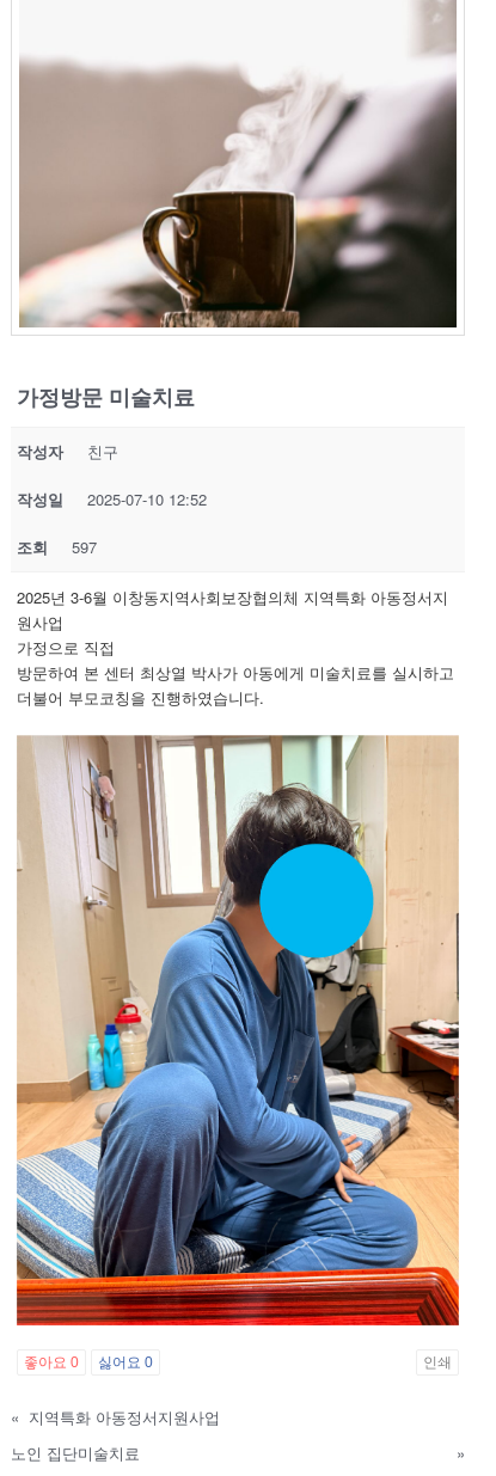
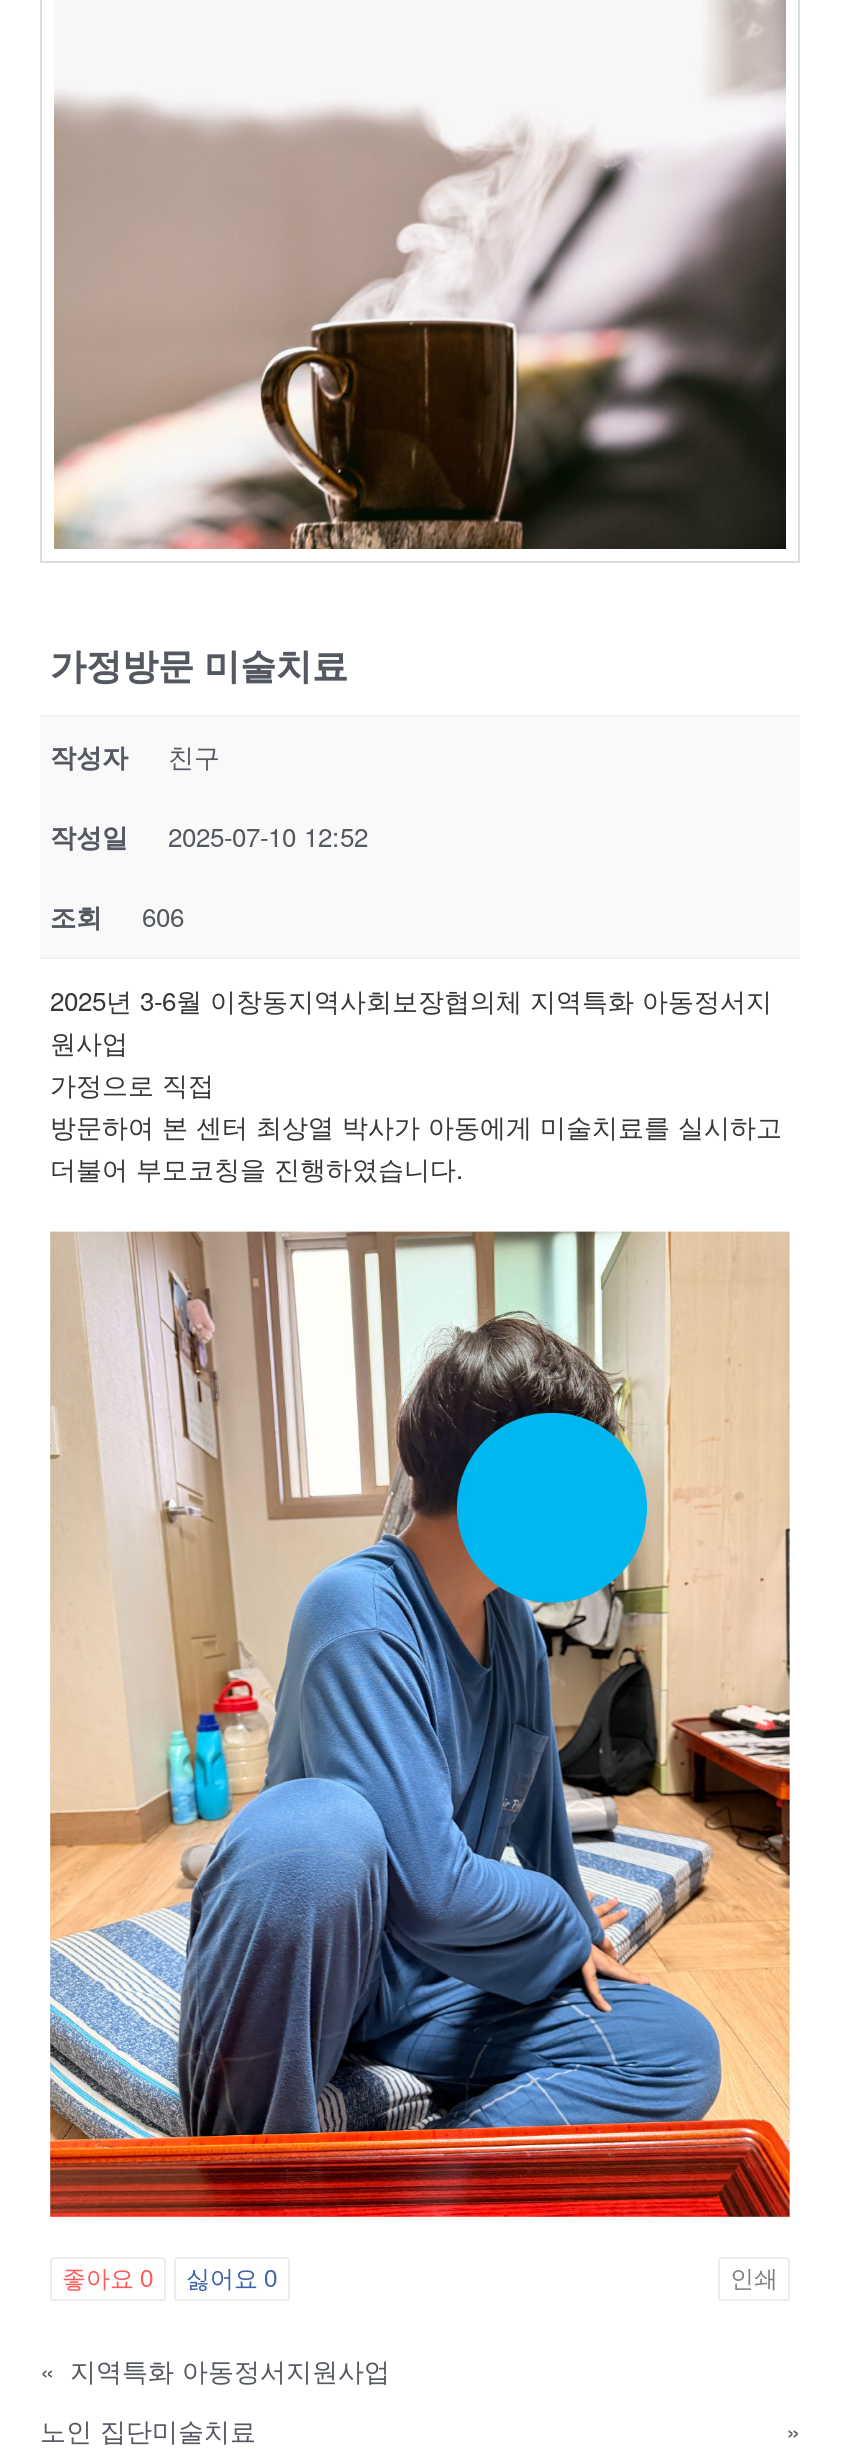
[17,536,97,559] 조회 597 -> [50,897,184,935] 조회 606

